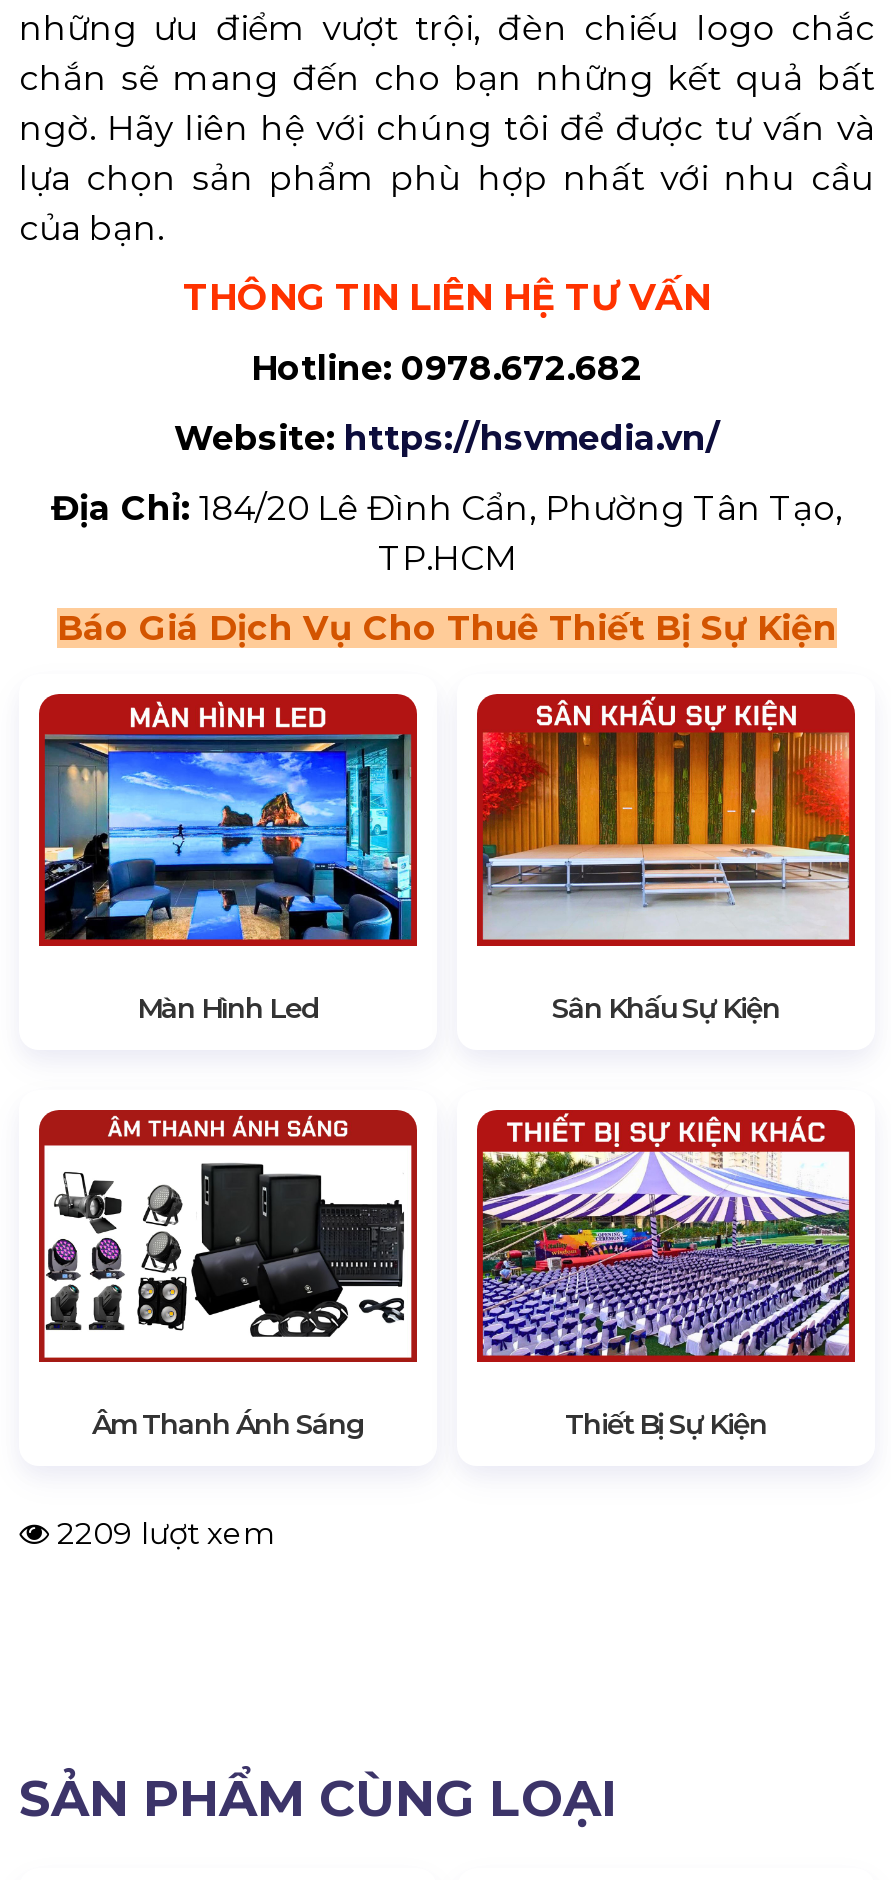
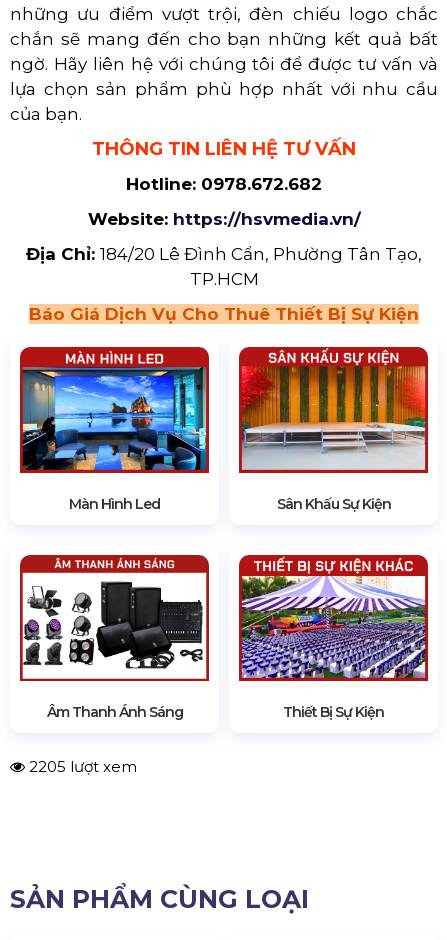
[49,1514,275,1552] 2209 lượt xem -> [25,757,137,776] 2205 lượt xem

